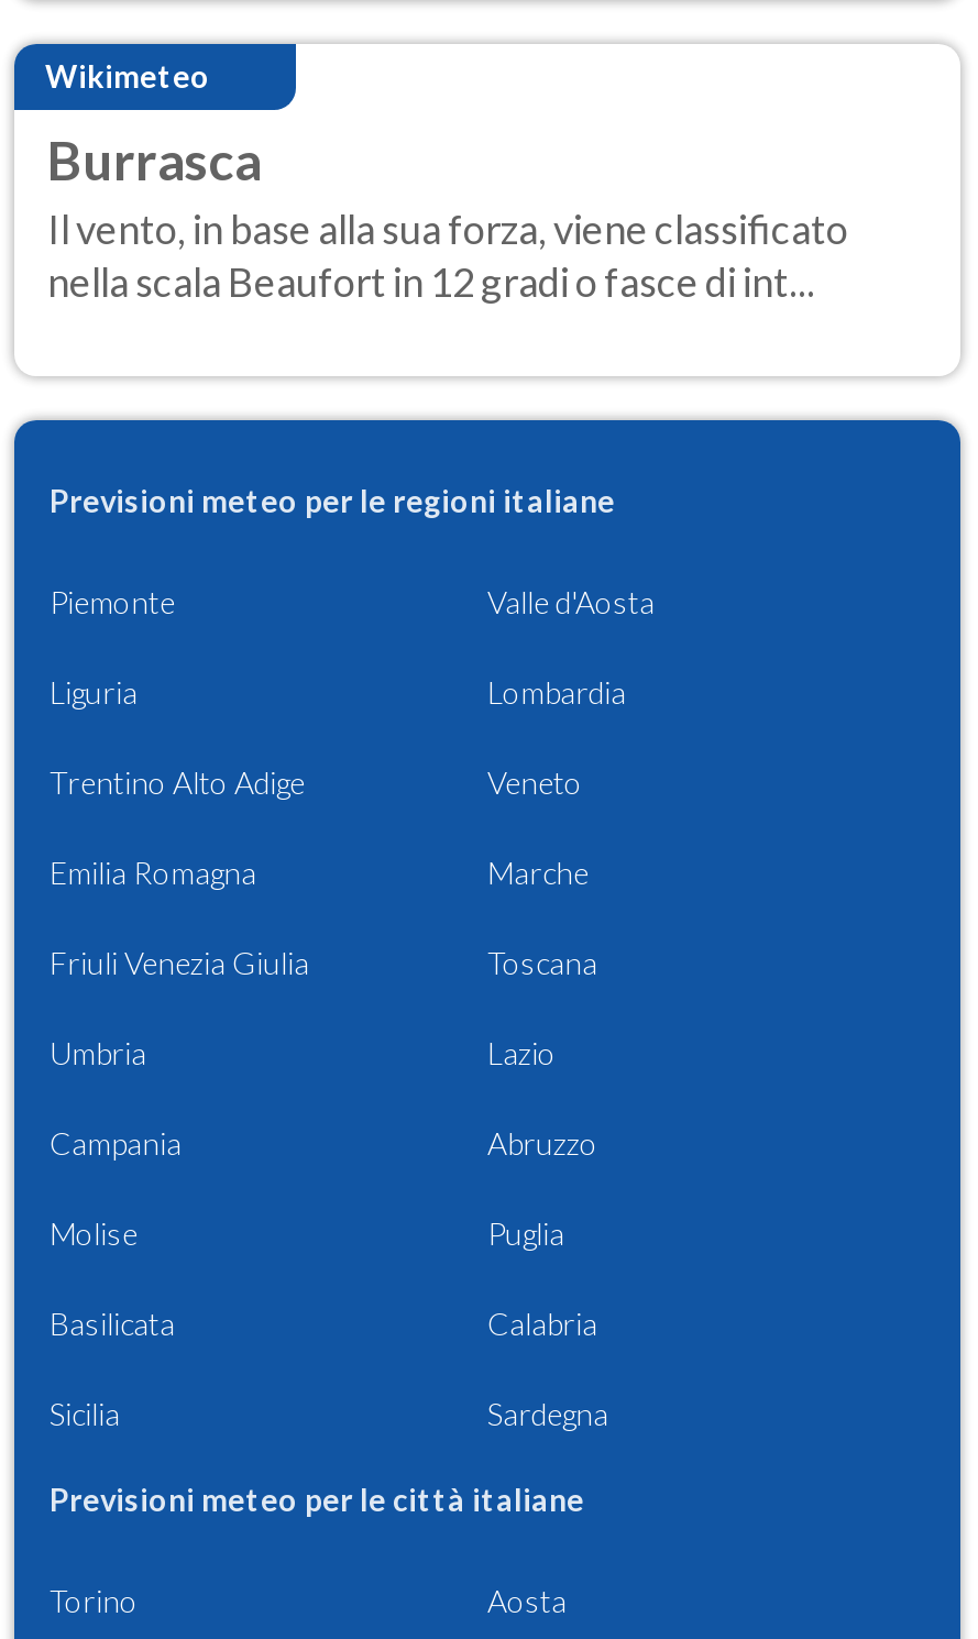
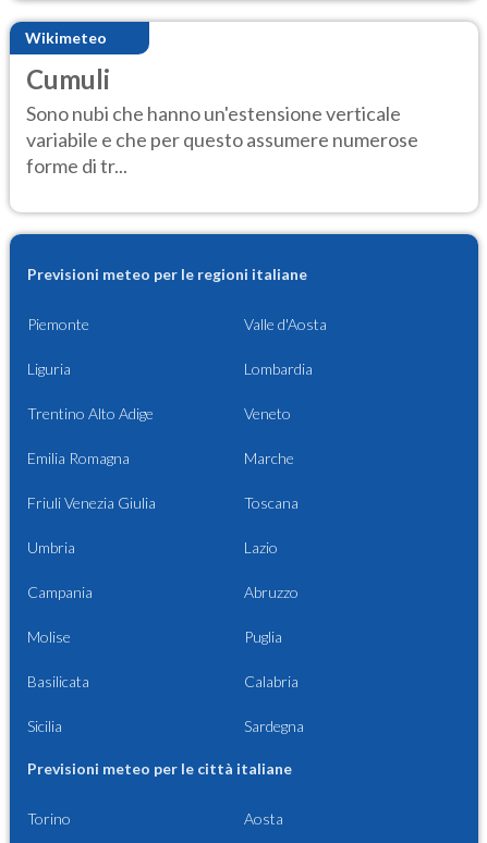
[47,127,848,306] Burrasca | Il vento, in base alla sua forza, viene classificato | nella scala Beaufort in 12 gradi o fasce di int... -> [26,63,418,178] Cumuli | Sono nubi che hanno un'estensione verticale | variabile e che per questo assumere numerose | forme di tr...

